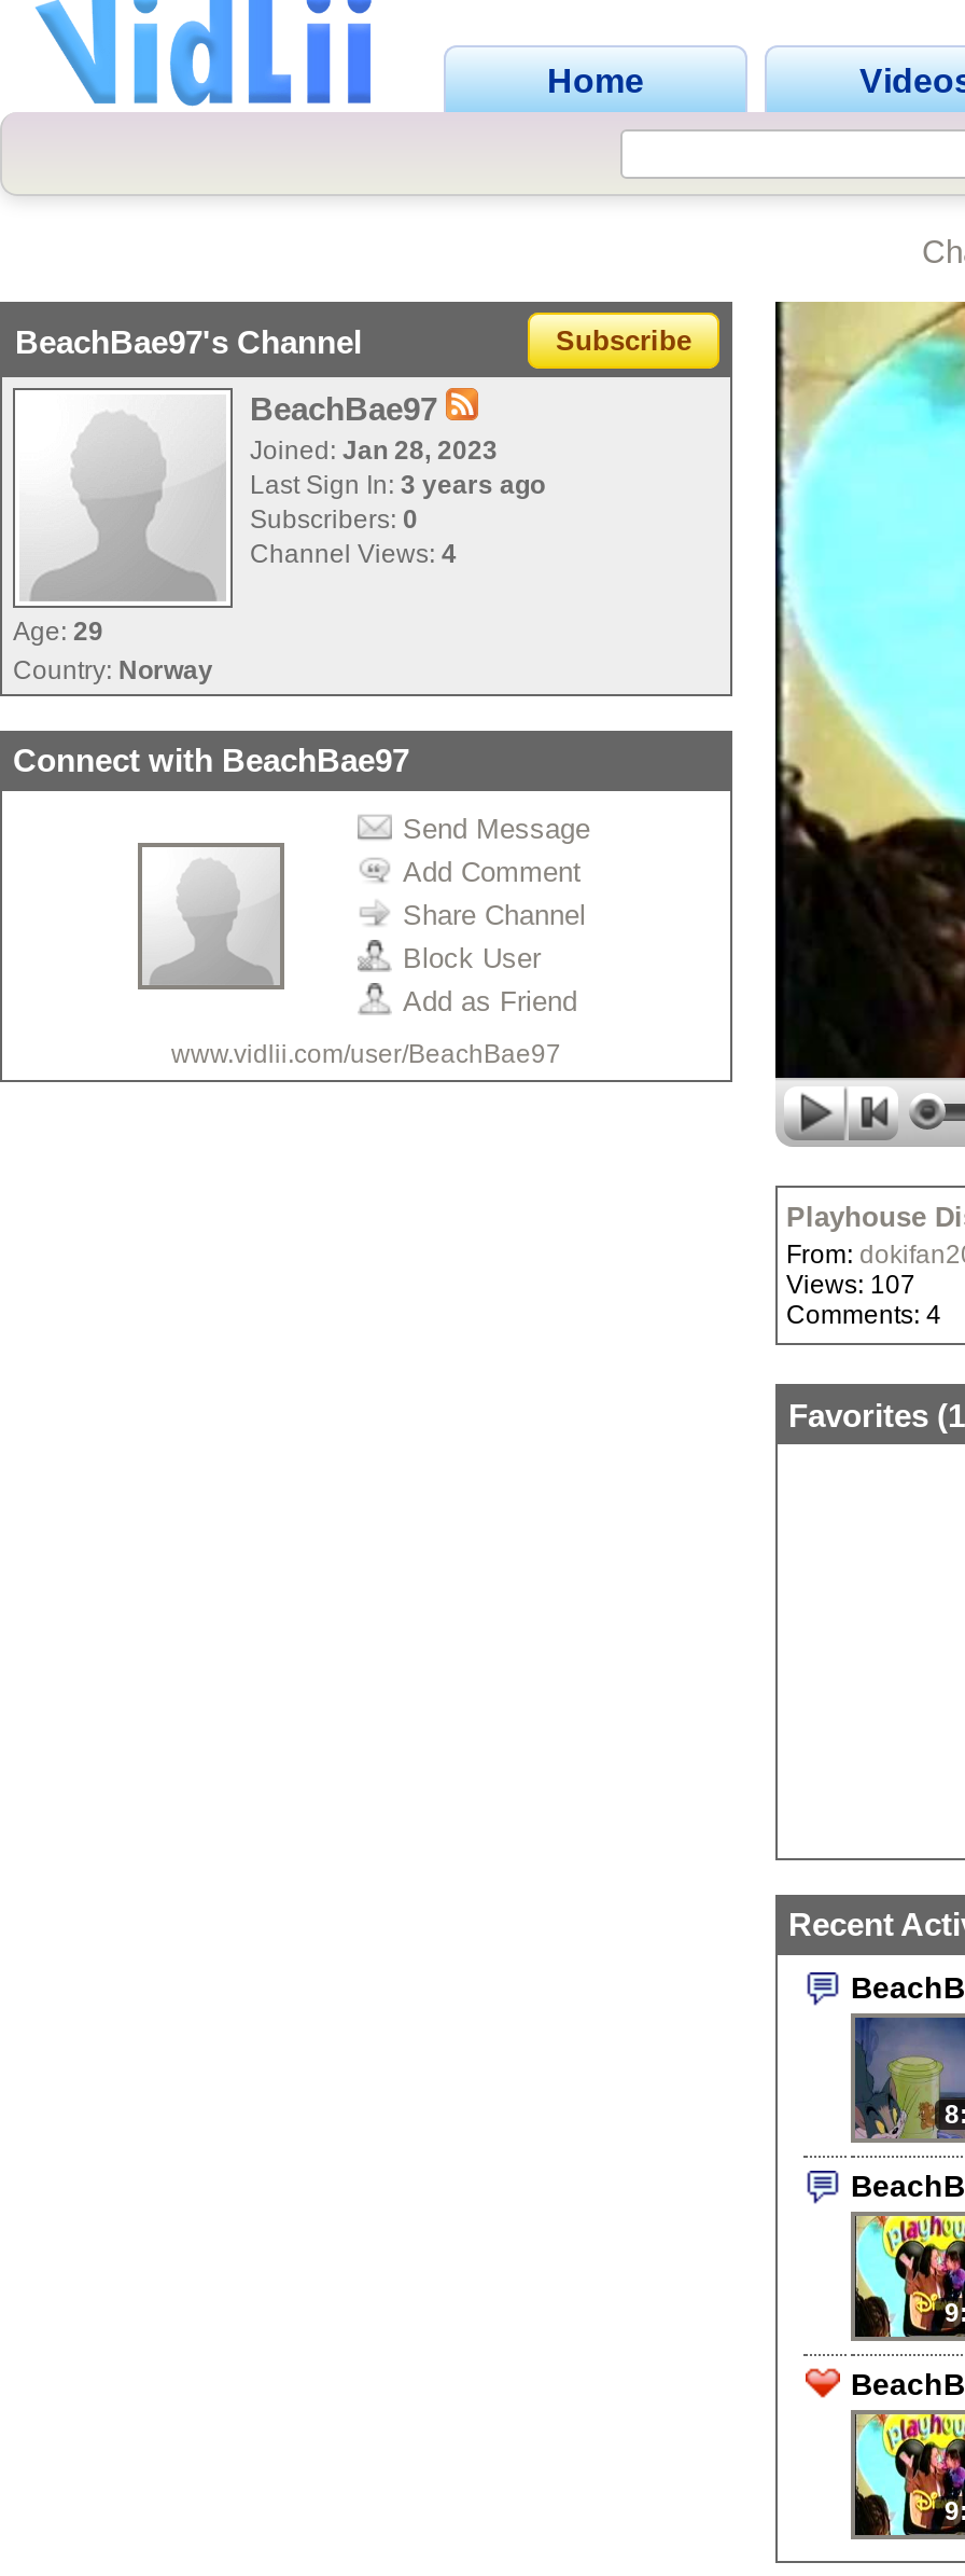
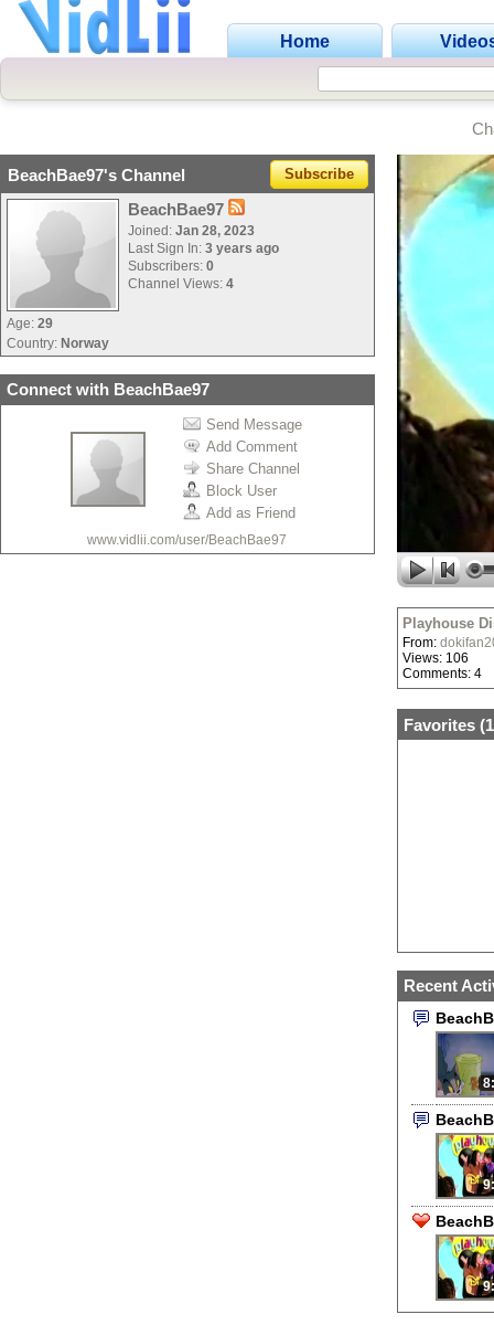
[786,1270,915,1300] Views: 107 -> [402,650,469,666] Views: 106

